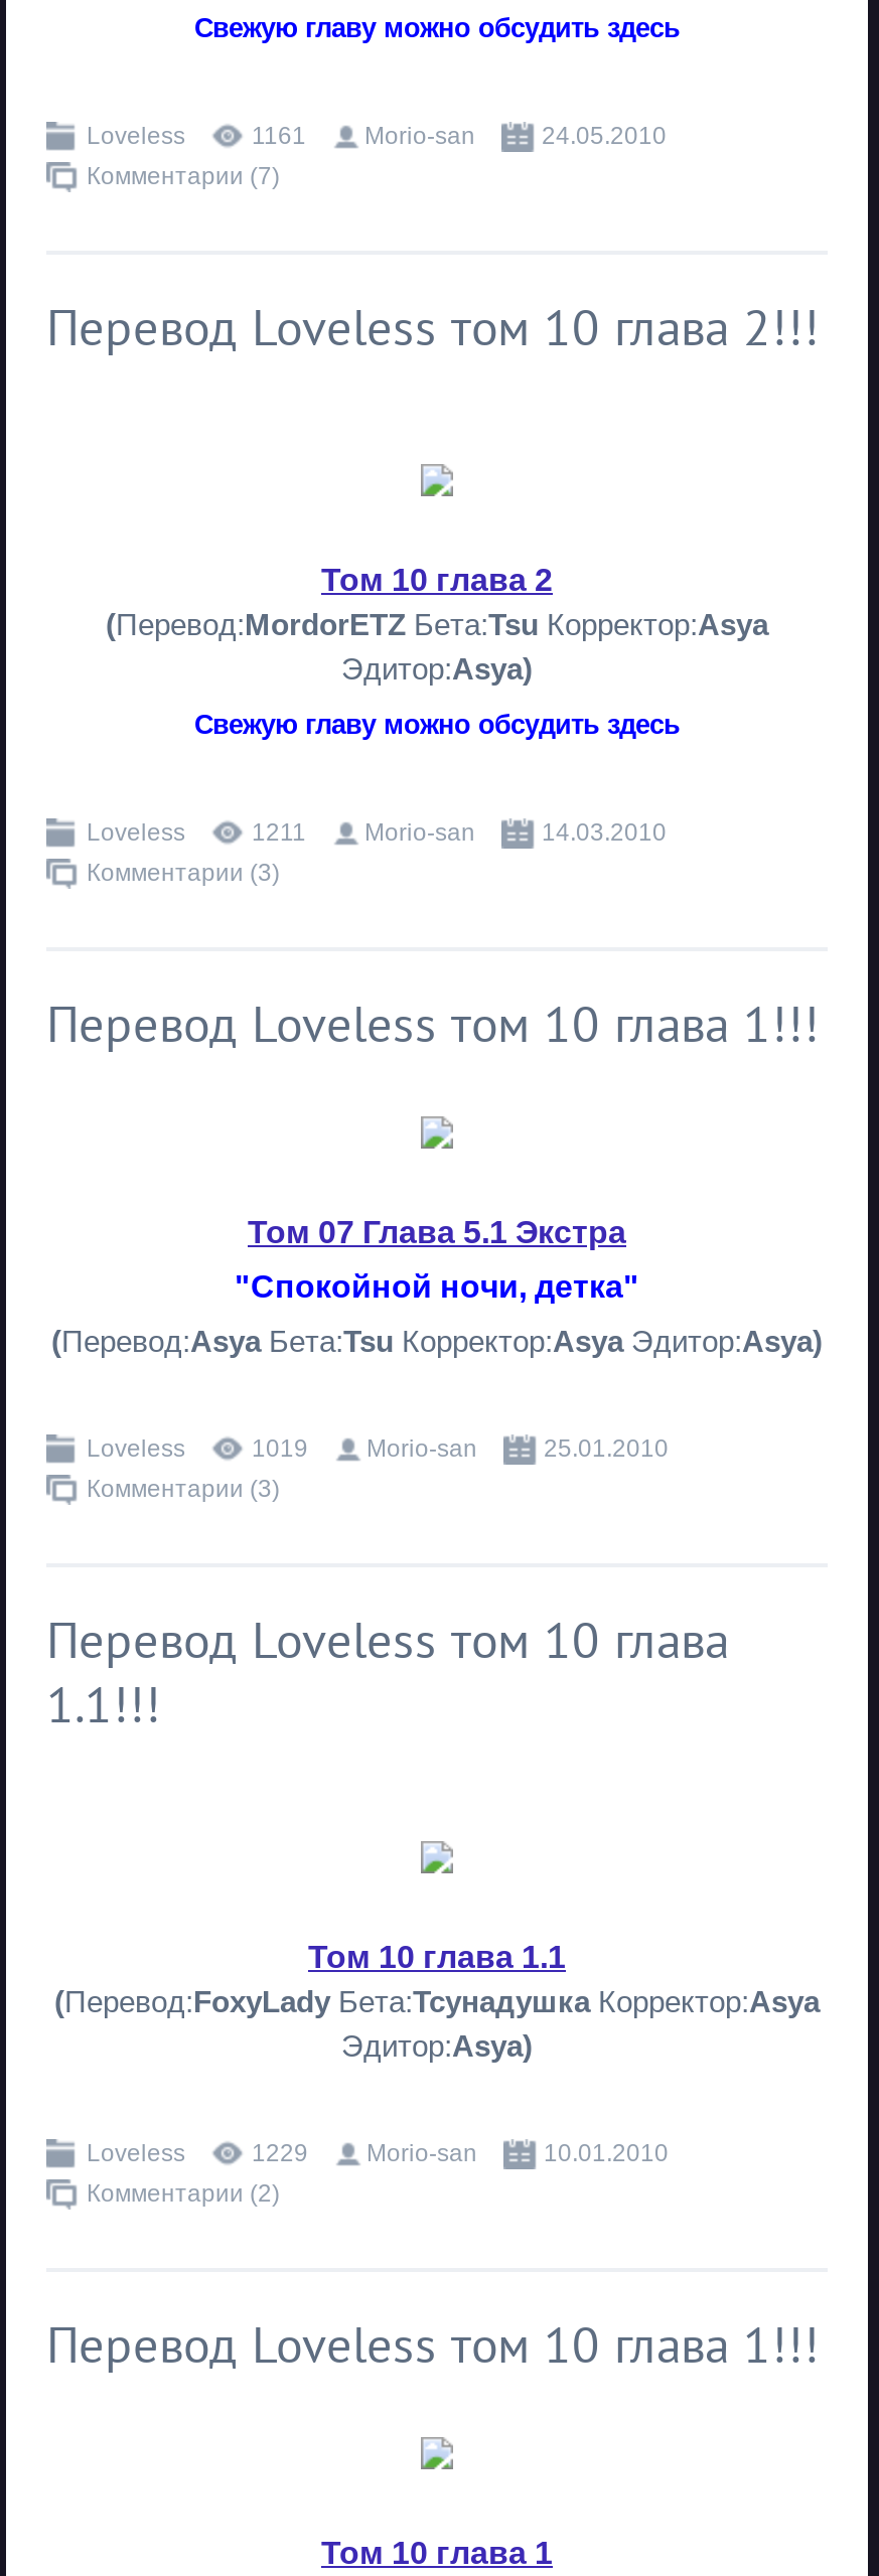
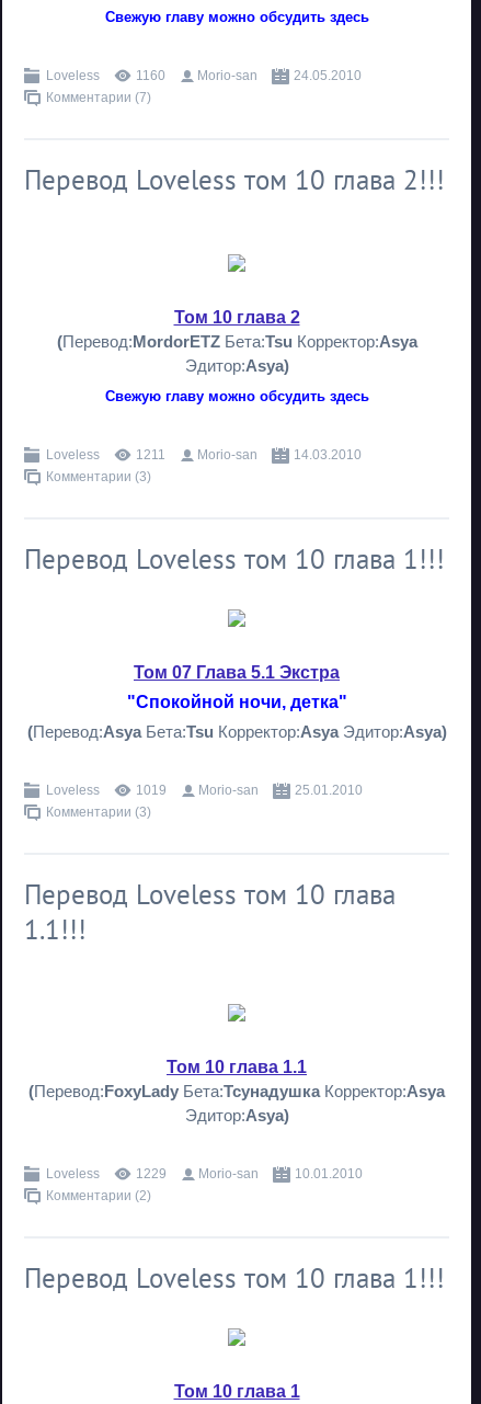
[252,122,306,150] 1161 -> [136,68,165,83] 1160

